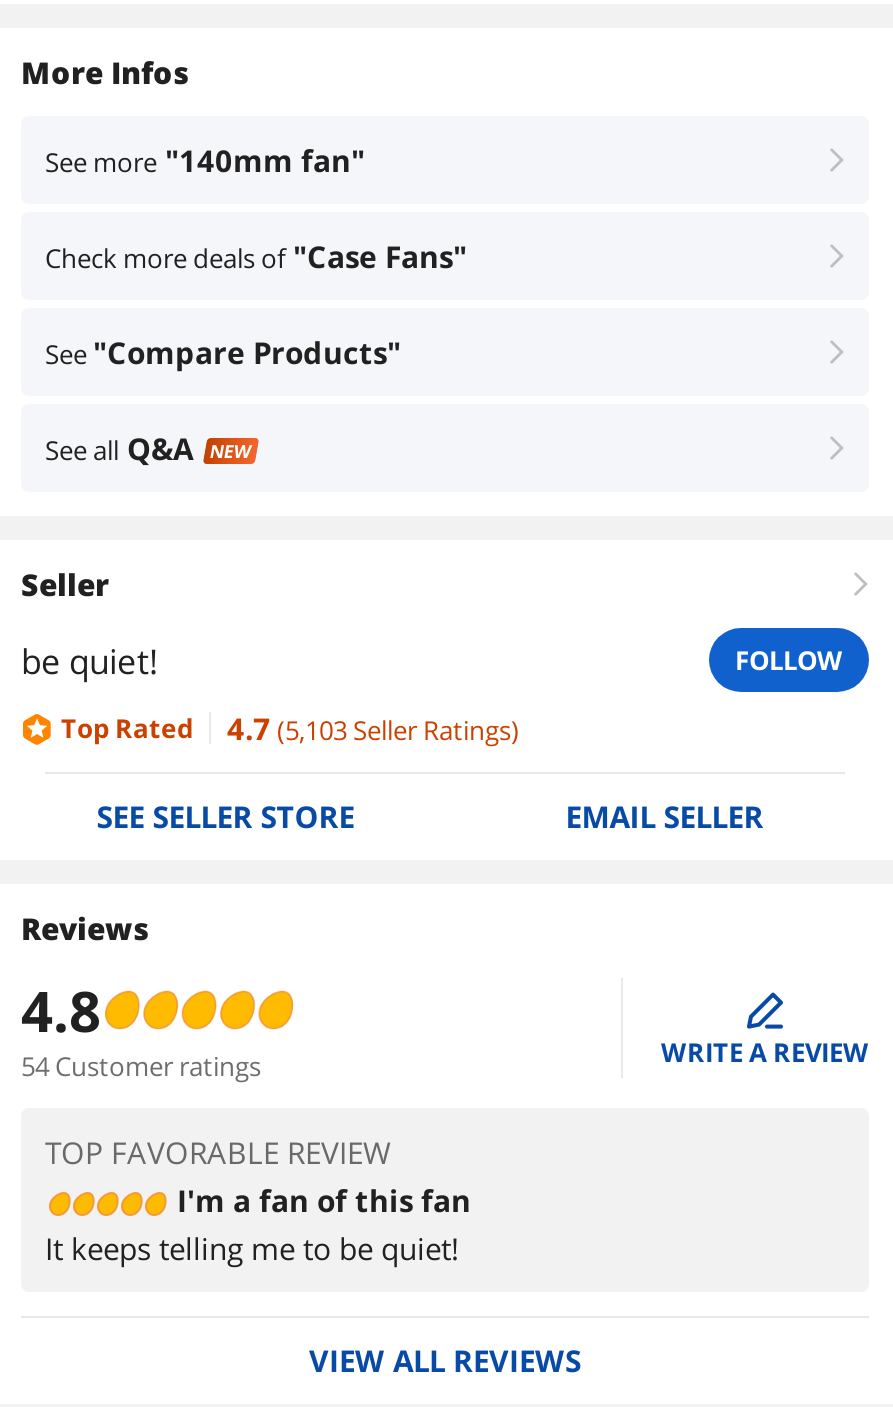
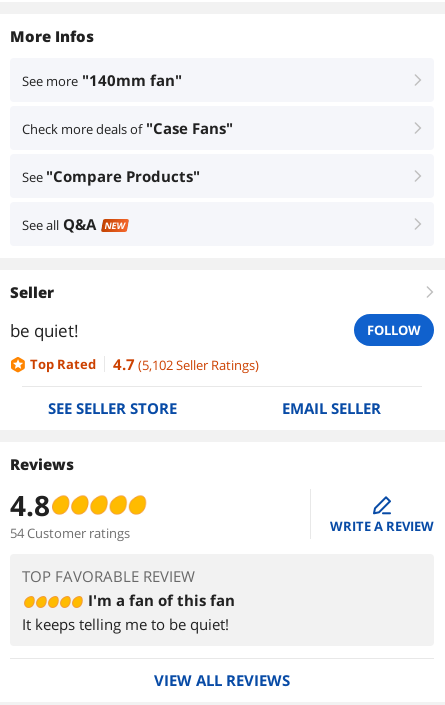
[227,708,519,748] 4.7 (5,103 Seller Ratings) -> [113,354,259,374] 4.7 (5,102 Seller Ratings)

